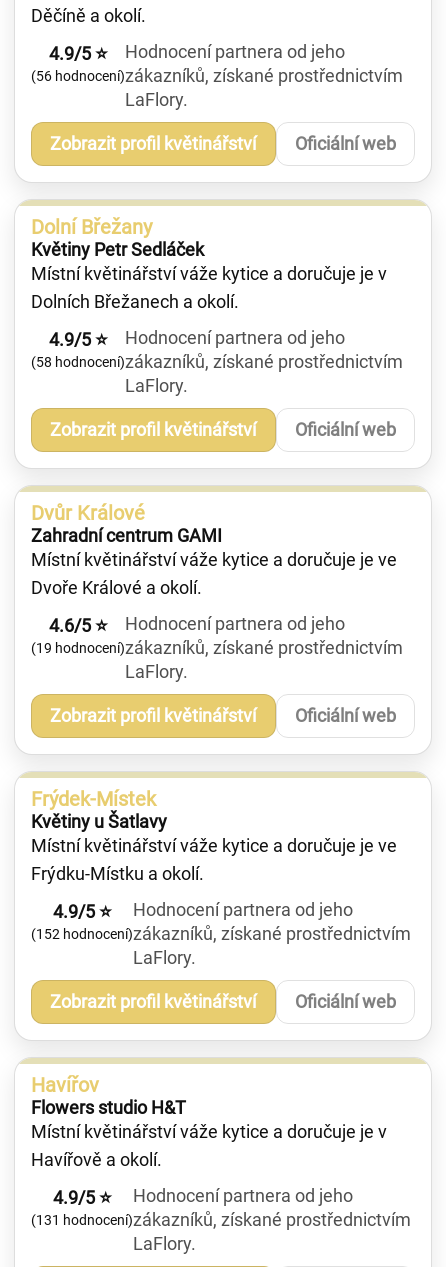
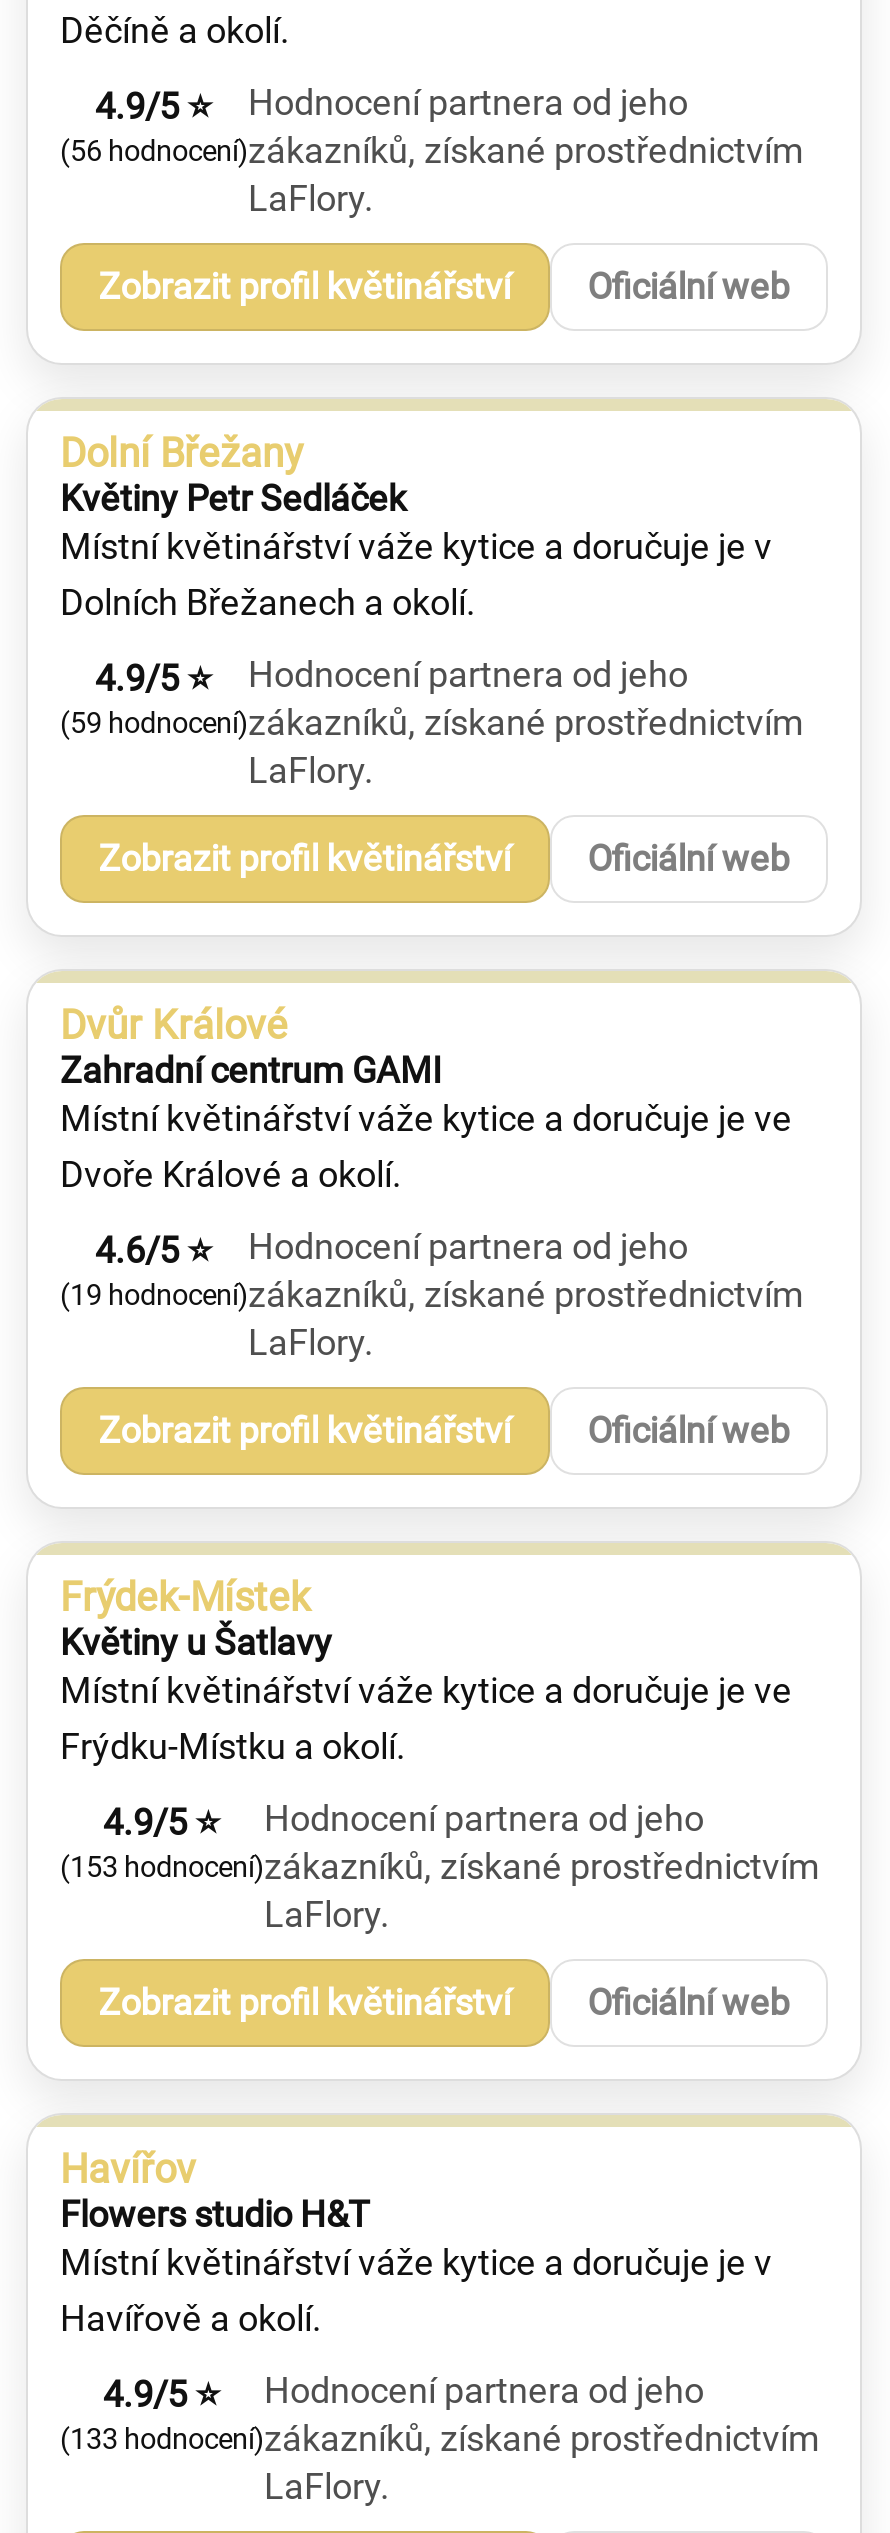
[31,351,403,372] (58 hodnocení) zákazníků, získané prostřednictvím -> [60,701,804,743] (59 hodnocení) zákazníků, získané prostřednictvím
[31,923,411,944] (152 hodnocení) zákazníků, získané prostřednictvím -> [60,1845,820,1887] (153 hodnocení) zákazníků, získané prostřednictvím
[31,1209,411,1230] (131 hodnocení) zákazníků, získané prostřednictvím -> [60,2417,820,2459] (133 hodnocení) zákazníků, získané prostřednictvím

